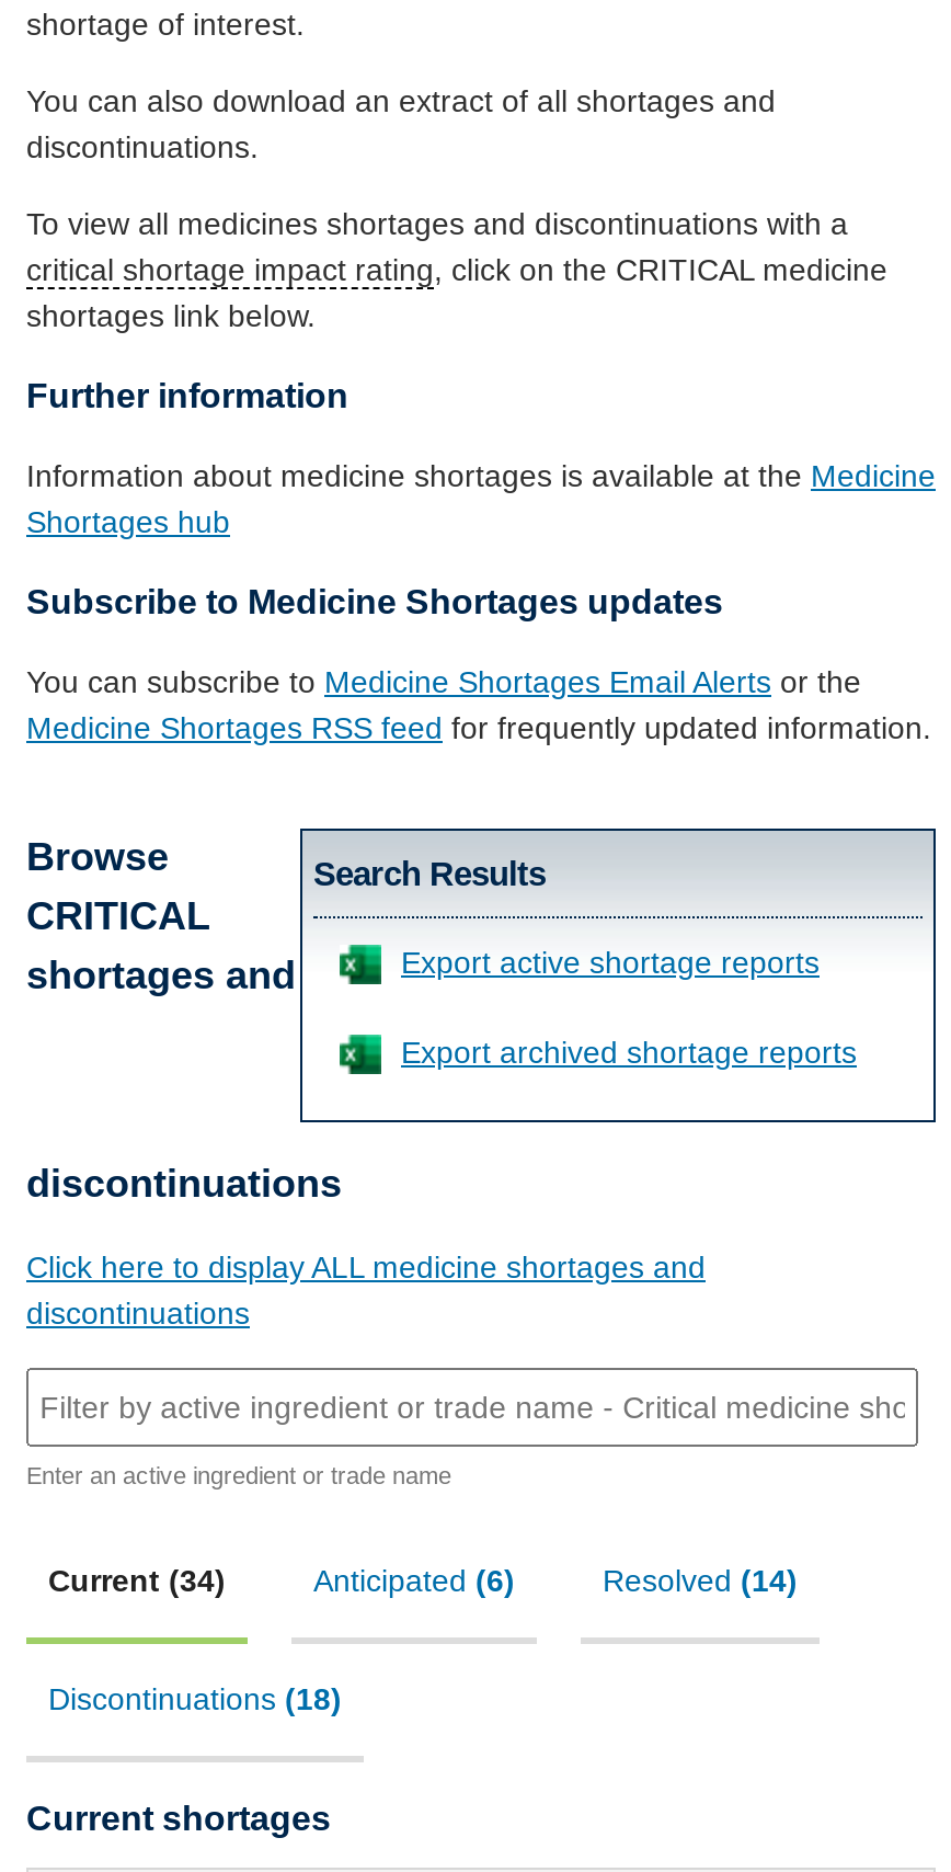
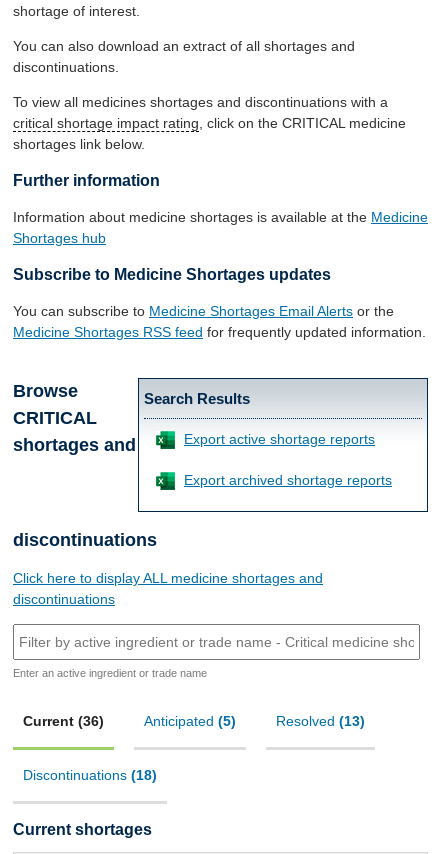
[48,1562,226,1597] Current (34) -> [23,713,104,729] Current (36)
[313,1562,515,1597] Anticipated (6) -> [144,713,236,729] Anticipated (5)
[603,1562,798,1597] Resolved (14) -> [276,713,365,729] Resolved (13)

